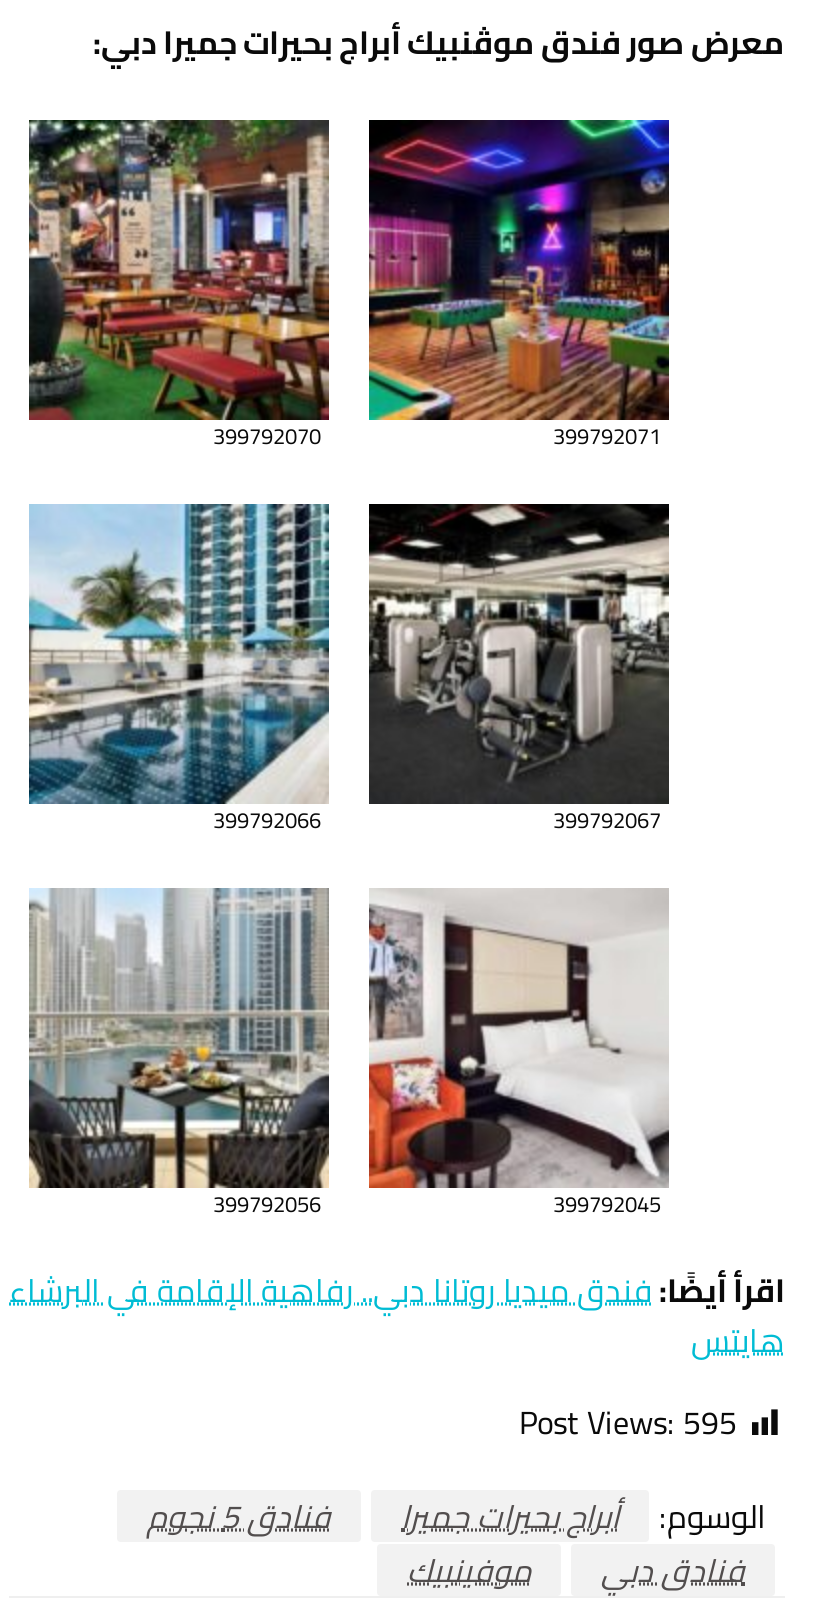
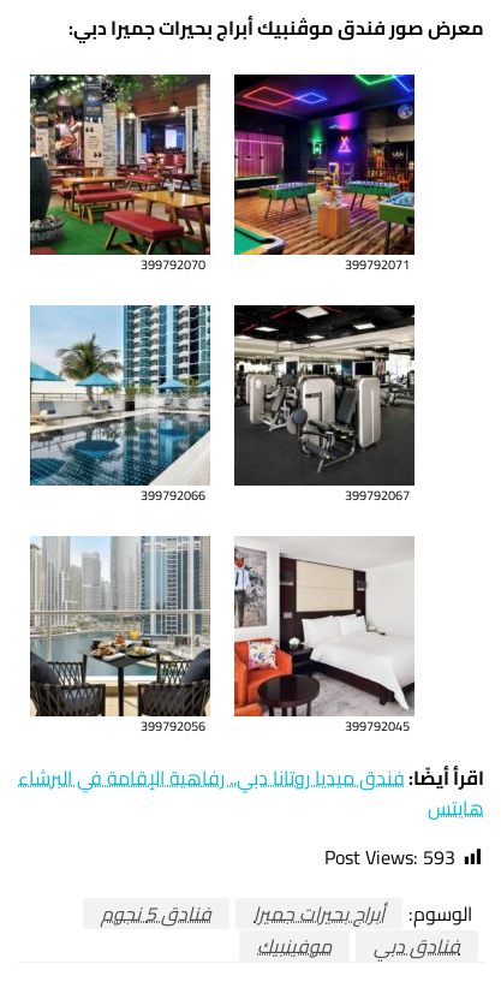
[519,1393,737,1453] Post Views: 595 -> [324,838,455,874] Post Views: 593

